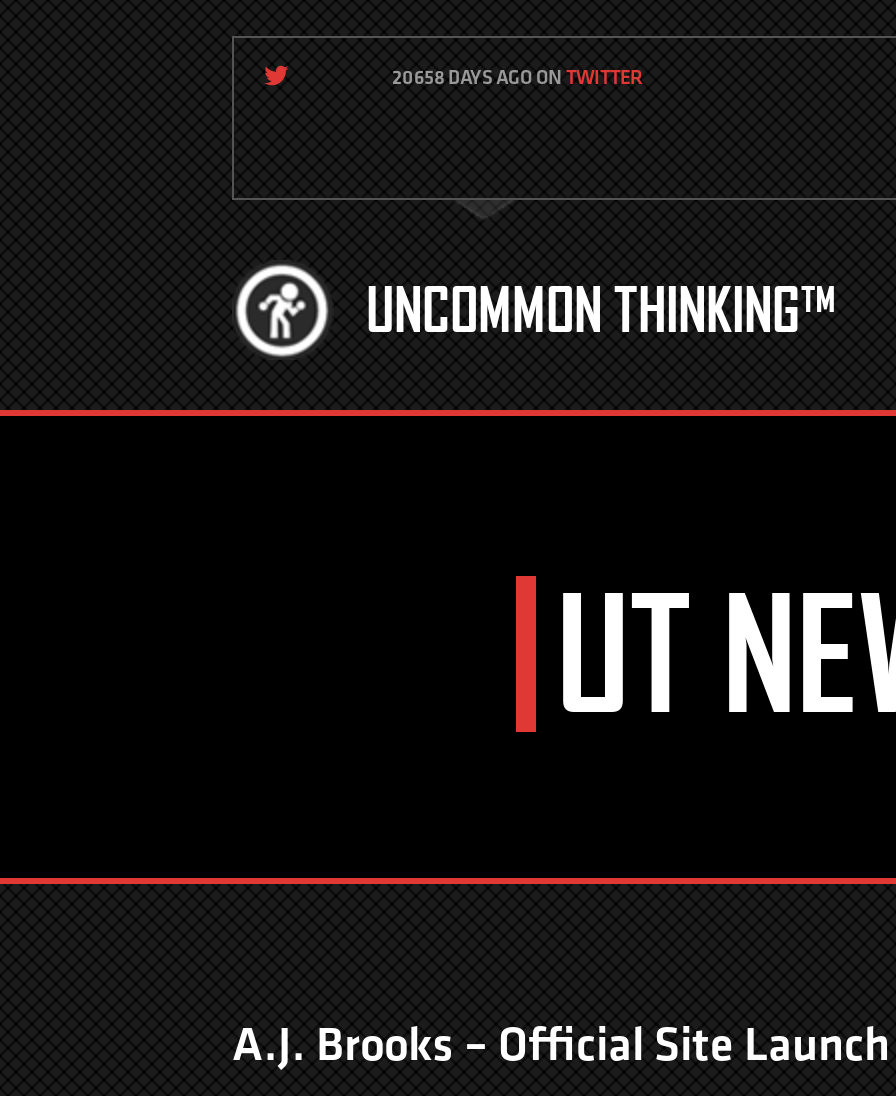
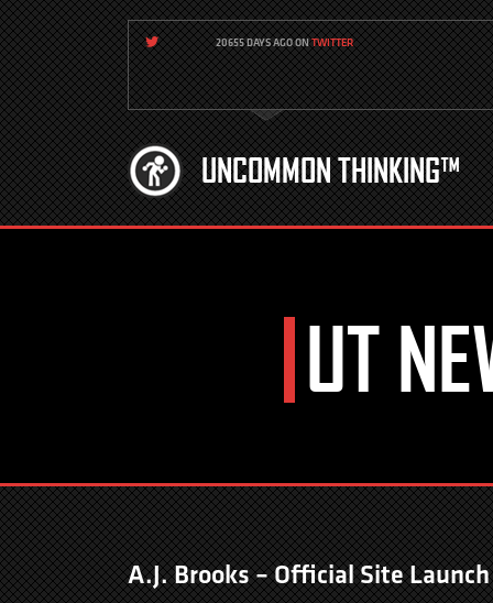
[392,64,644,90] 20658 DAYS AGO ON TWITTER -> [216,35,354,50] 20655 DAYS AGO ON TWITTER

